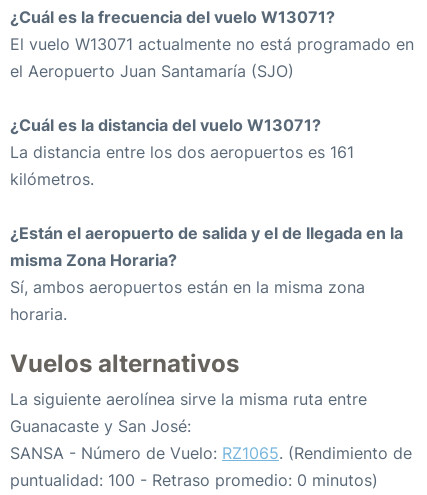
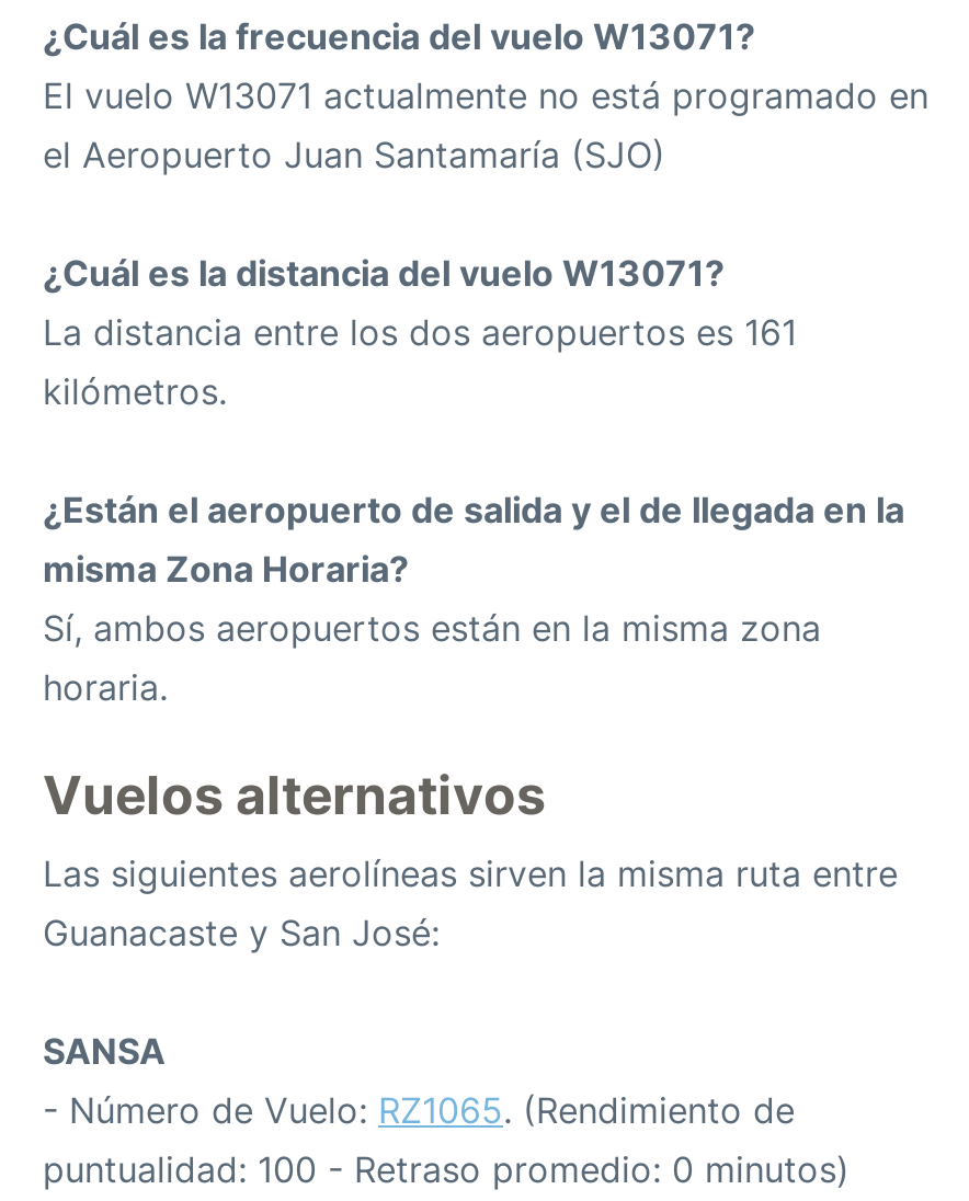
[10,389,367,409] La siguiente aerolínea sirve la misma ruta entre -> [43,851,898,895] Las siguientes aerolíneas sirven la misma ruta entre

